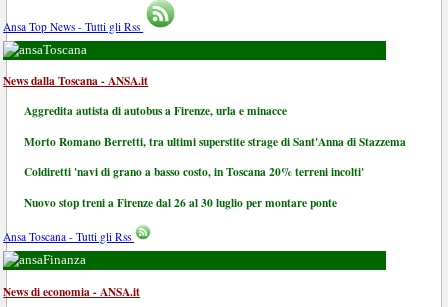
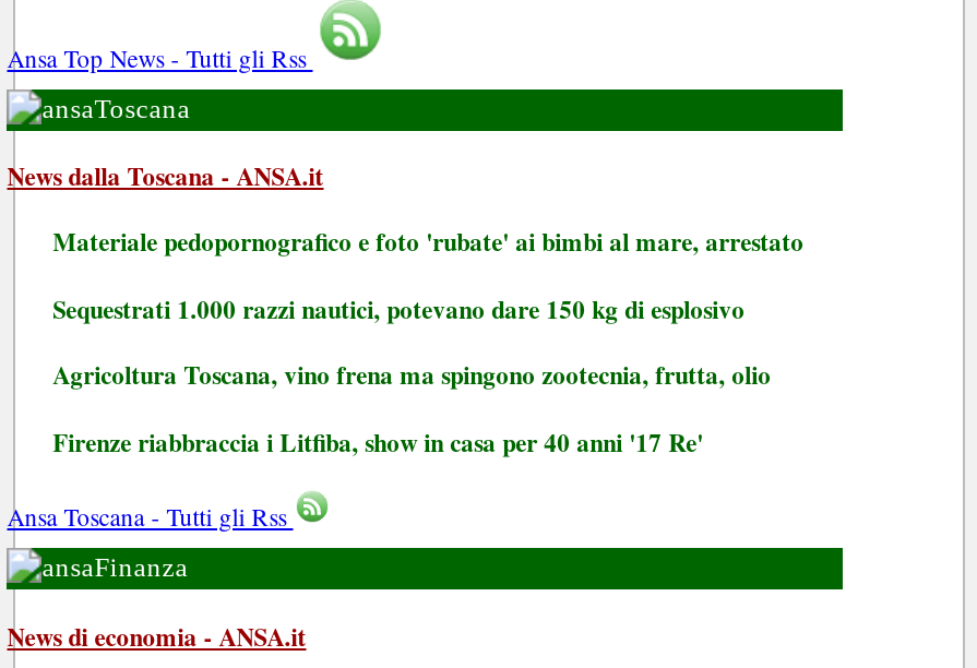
[24,102,287,119] Aggredita autista di autobus a Firenze, urla e minacce -> [53,224,804,261] Materiale pedopornografico e foto 'rubate' ai bimbi al mare, arrestato
[24,133,406,150] Morto Romano Berretti, tra ultimi superstite strage di Sant'Anna di Stazzema -> [53,290,745,327] Sequestrati 1.000 razzi nautici, potevano dare 150 kg di esplosivo
[24,163,364,180] Coldiretti 'navi di grano a basso costo, in Toscana 20% terreni incolti' -> [53,356,771,394] Agricoltura Toscana, vino frena ma spingono zootecnia, frutta, olio
[24,194,337,211] Nuovo stop treni a Firenze dal 26 al 30 luglio per montare ponte -> [53,423,703,460] Firenze riabbraccia i Litfiba, show in casa per 40 anni '17 Re'

